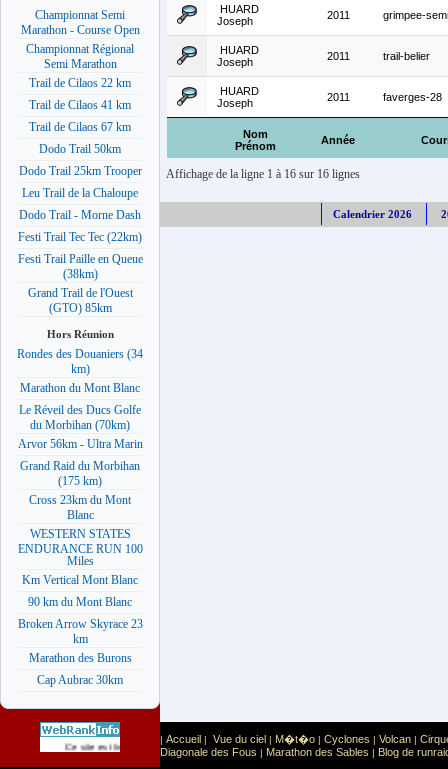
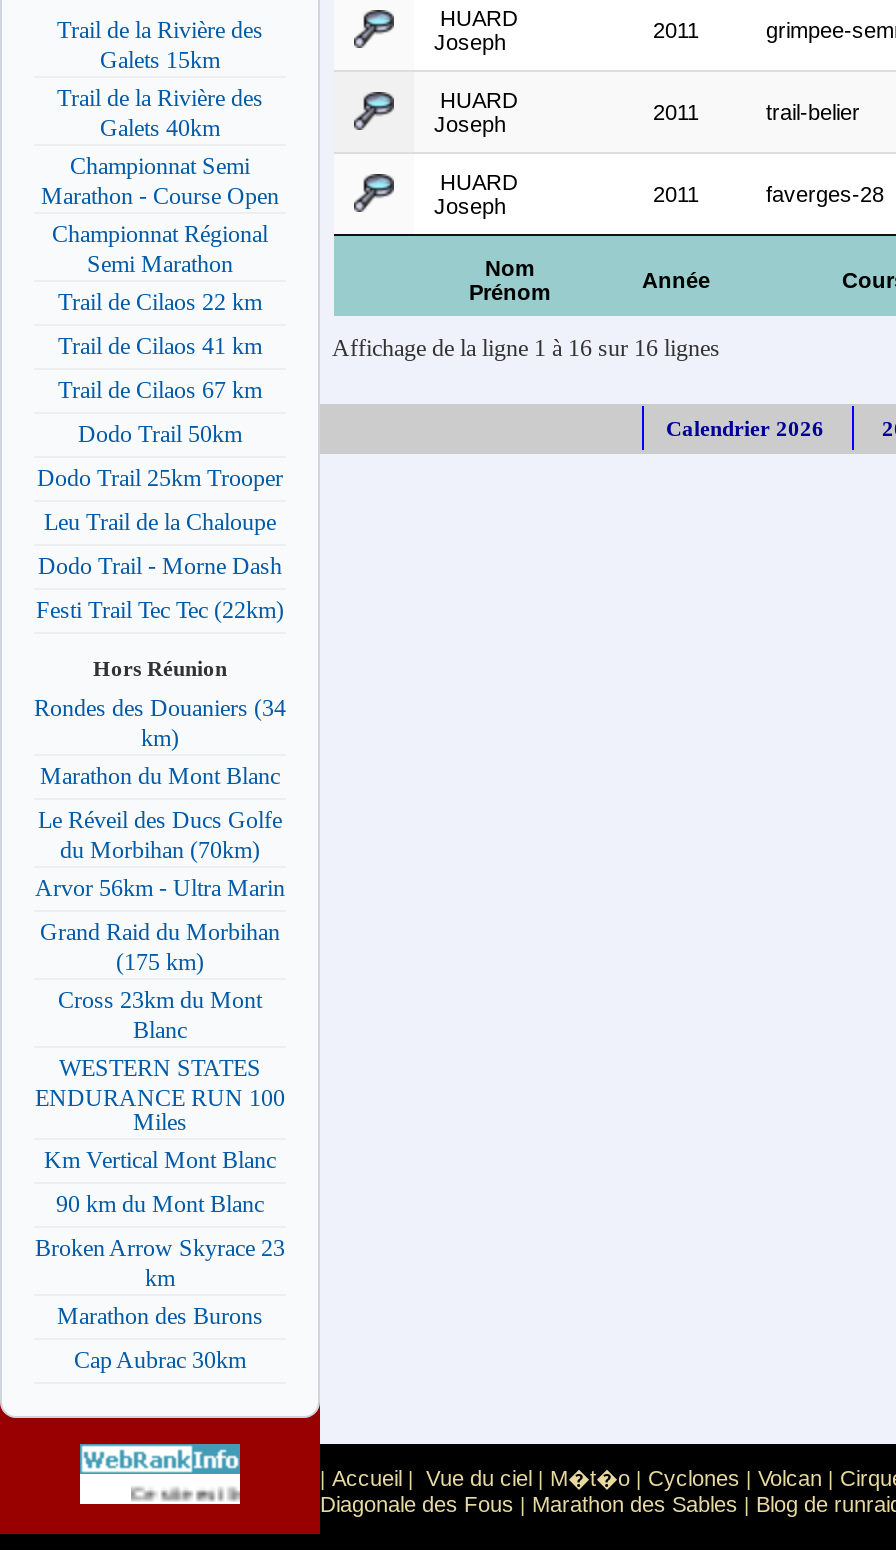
moved [18,8,142,244] -> [36,153,284,625]: Championnat Semi | Marathon - Course Open | Championnat Régional | ... | Dodo Trail - Morne Dash | Festi Trail Tec Tec (22km)
none -> [57,17,263,139] Trail de la Rivière des | Galets 15km | Trail de la Rivière des | Galets 40km
[17,252,142,313] Festi Trail Paille en Queue | (38km) | Grand Trail de l'Ouest | (GTO) 85km -> none

